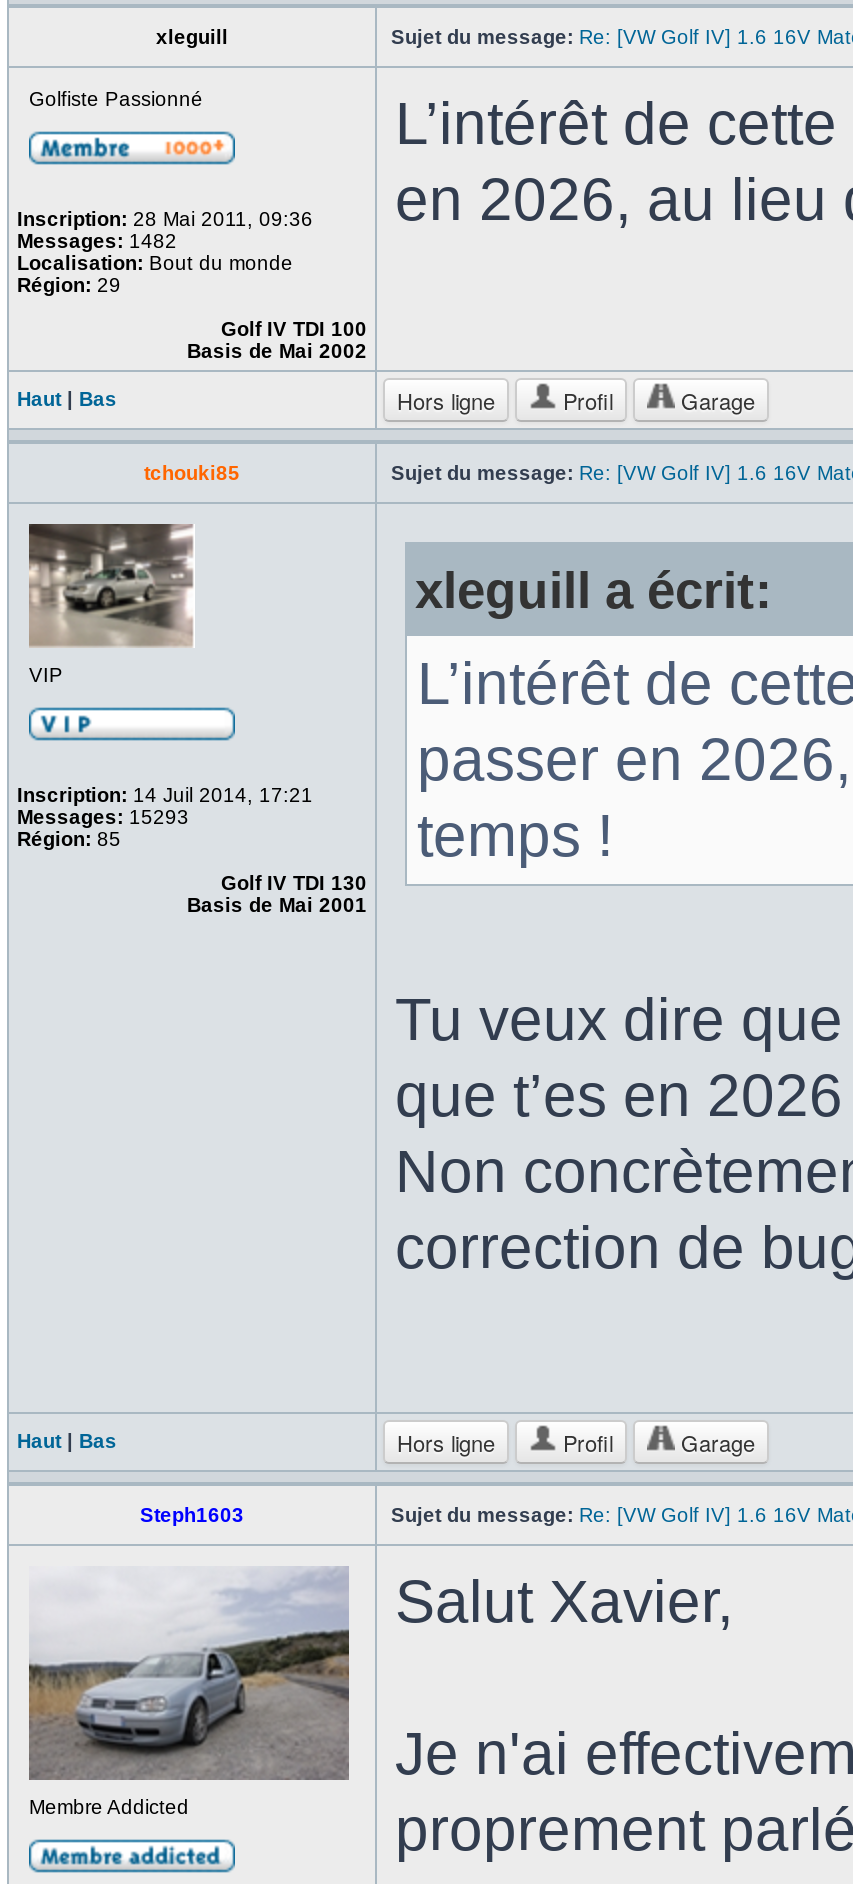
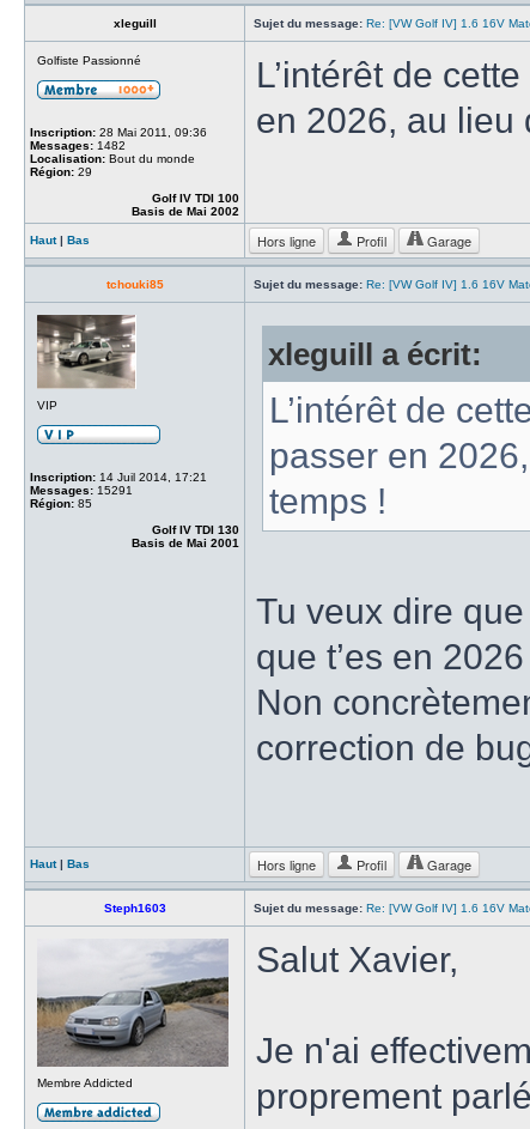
[17,806,189,828] Messages: 15293 -> [30,484,133,497] Messages: 15291

